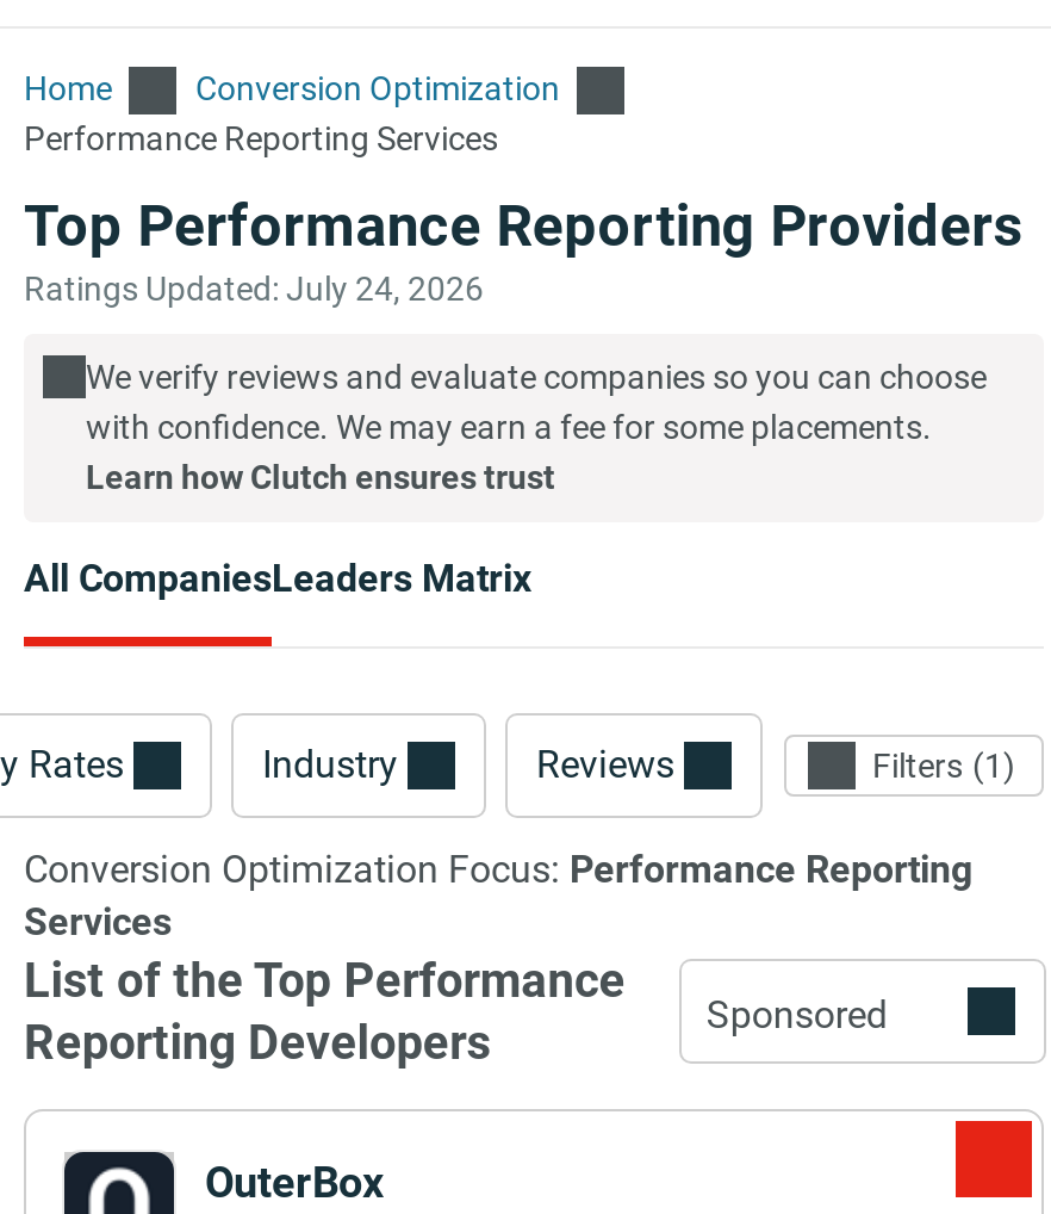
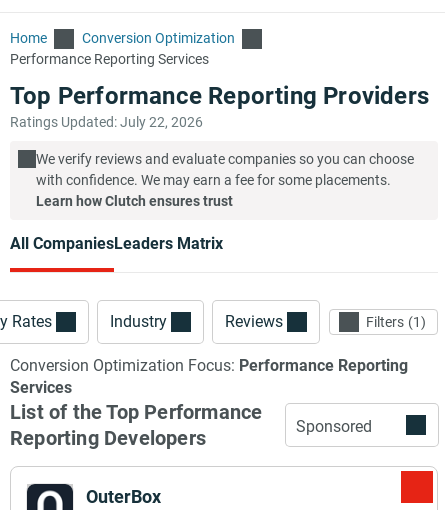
[24,270,484,308] Ratings Updated: July 24, 2026 -> [10,114,203,130] Ratings Updated: July 22, 2026

